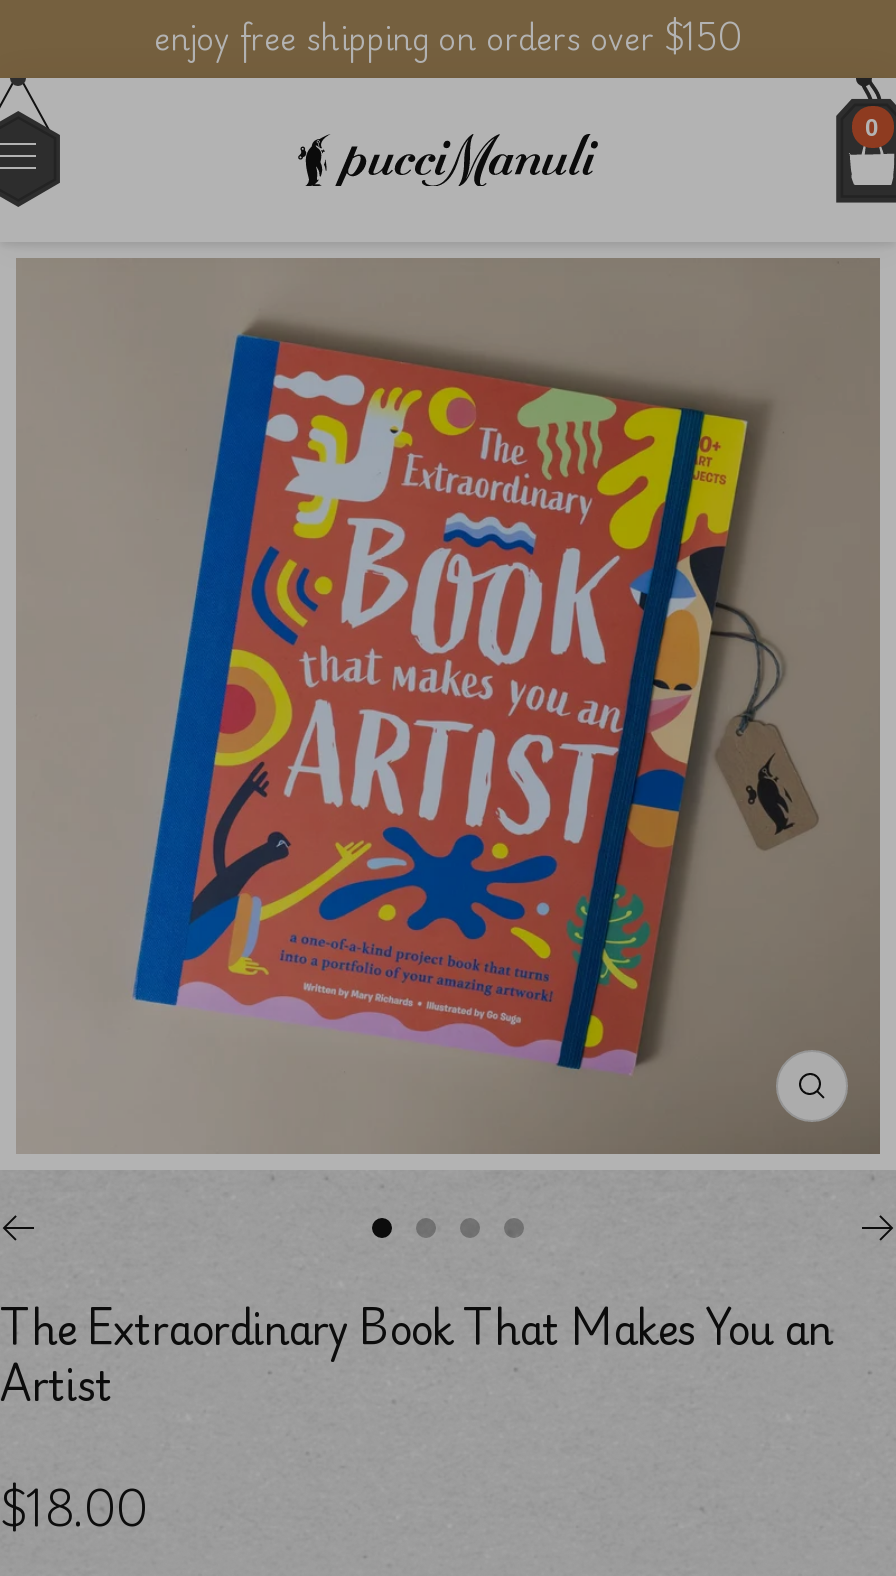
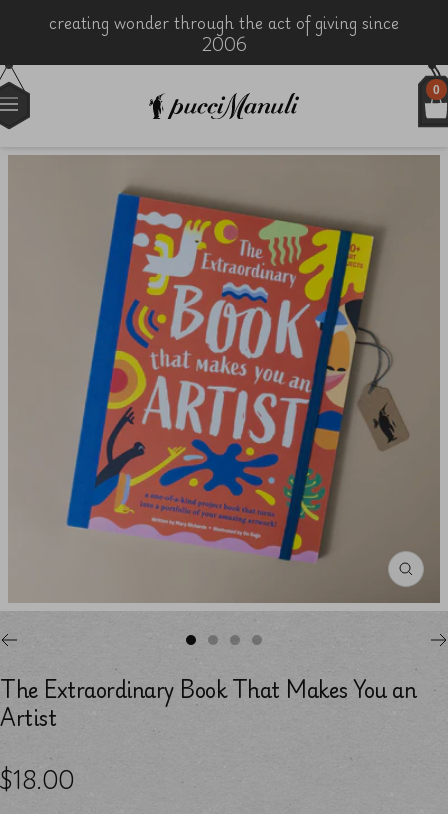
[154,9,742,61] enjoy free shipping on orders over $150 -> [49,8,399,56] creating wonder through the act of giving since | 2006

